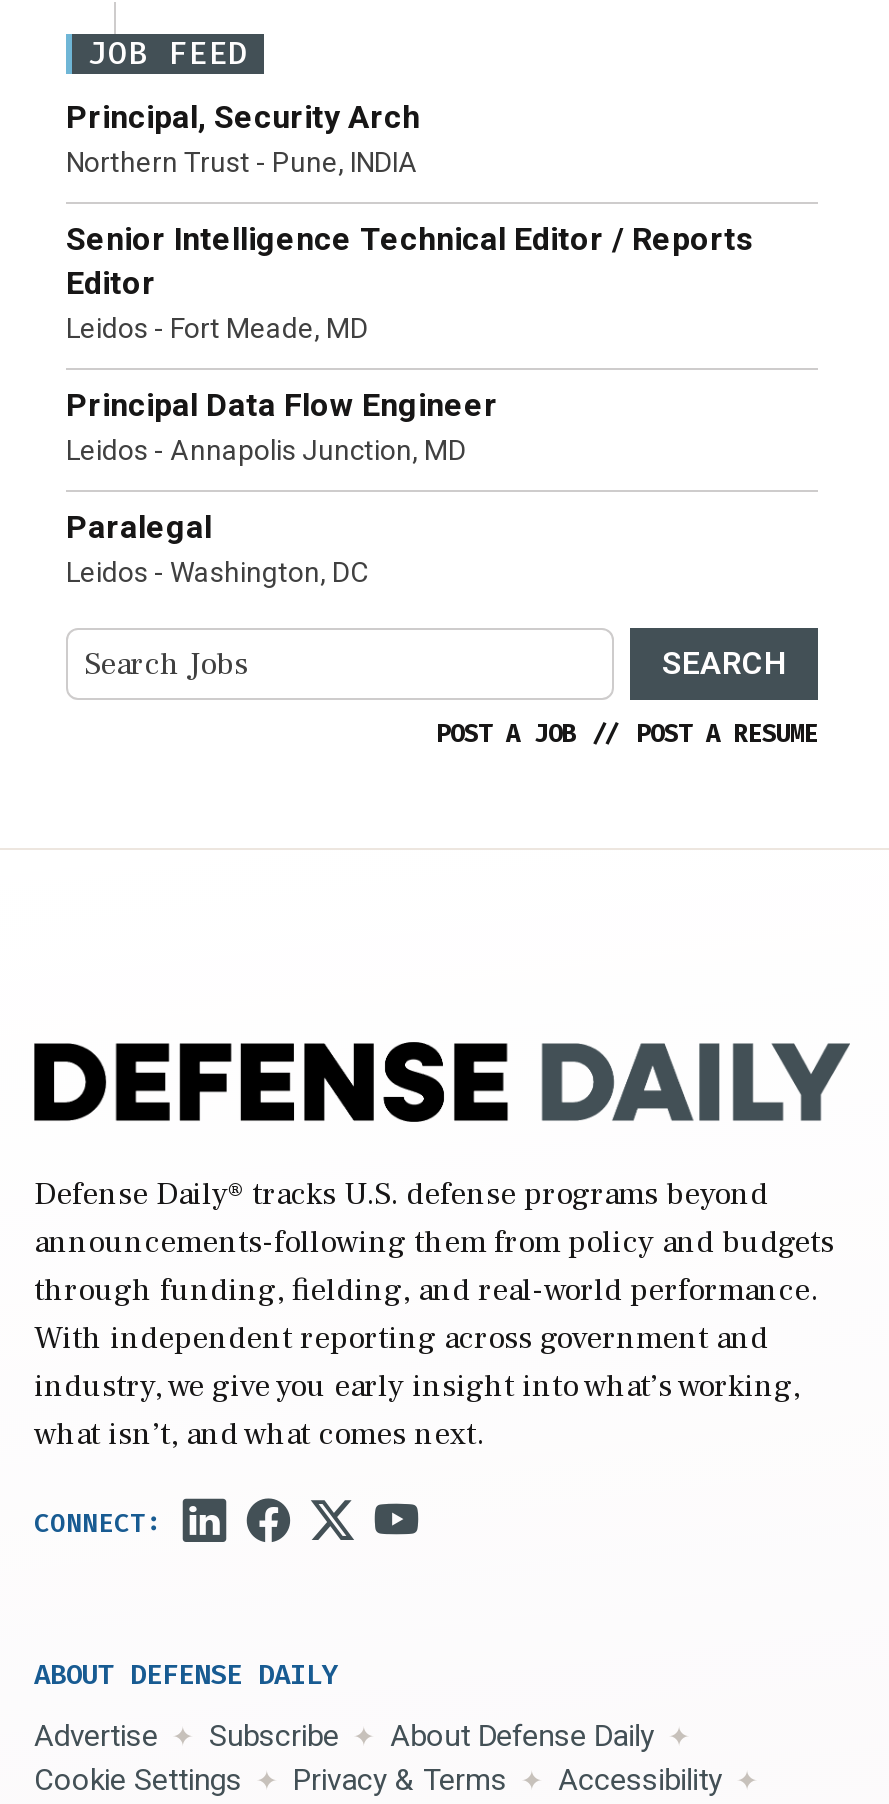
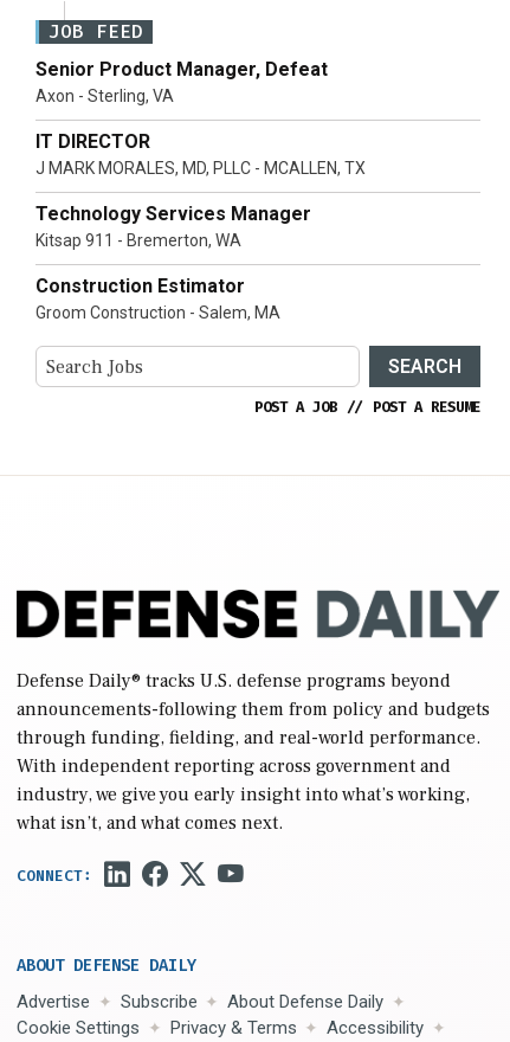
[66,98,420,178] Principal, Security Arch | Northern Trust - Pune, INDIA -> [35,58,328,106] Senior Product Manager, Defeat | Axon - Sterling, VA
[66,220,754,344] Senior Intelligence Technical Editor / Reports | Editor | Leidos - Fort Meade, MD -> [35,130,366,178] IT DIRECTOR | J MARK MORALES, MD, PLLC - MCALLEN, TX
[66,386,498,466] Principal Data Flow Engineer | Leidos - Annapolis Junction, MD -> [35,203,311,250] Technology Services Manager | Kitsap 911 - Bremerton, WA
[66,508,368,588] Paralegal | Leidos - Washington, DC -> [35,275,280,322] Construction Estimator | Groom Construction - Salem, MA

